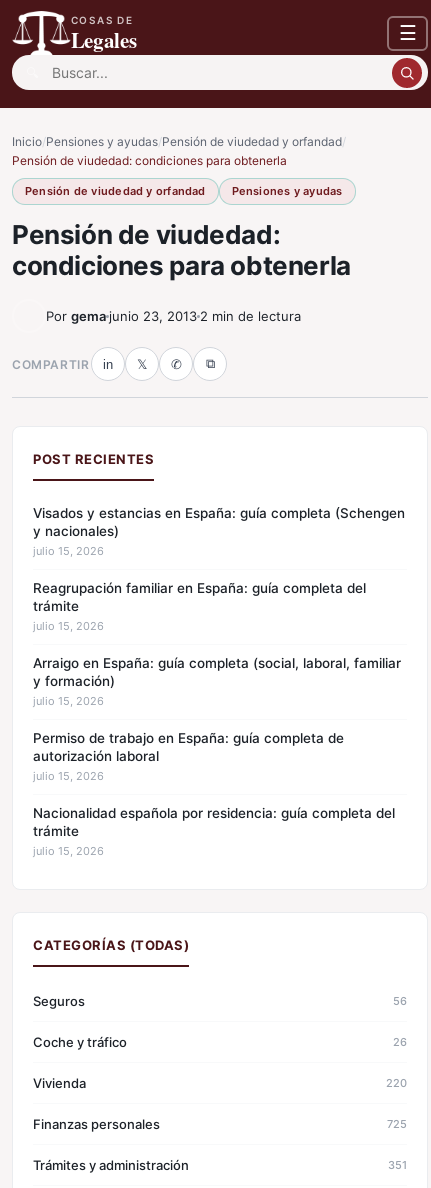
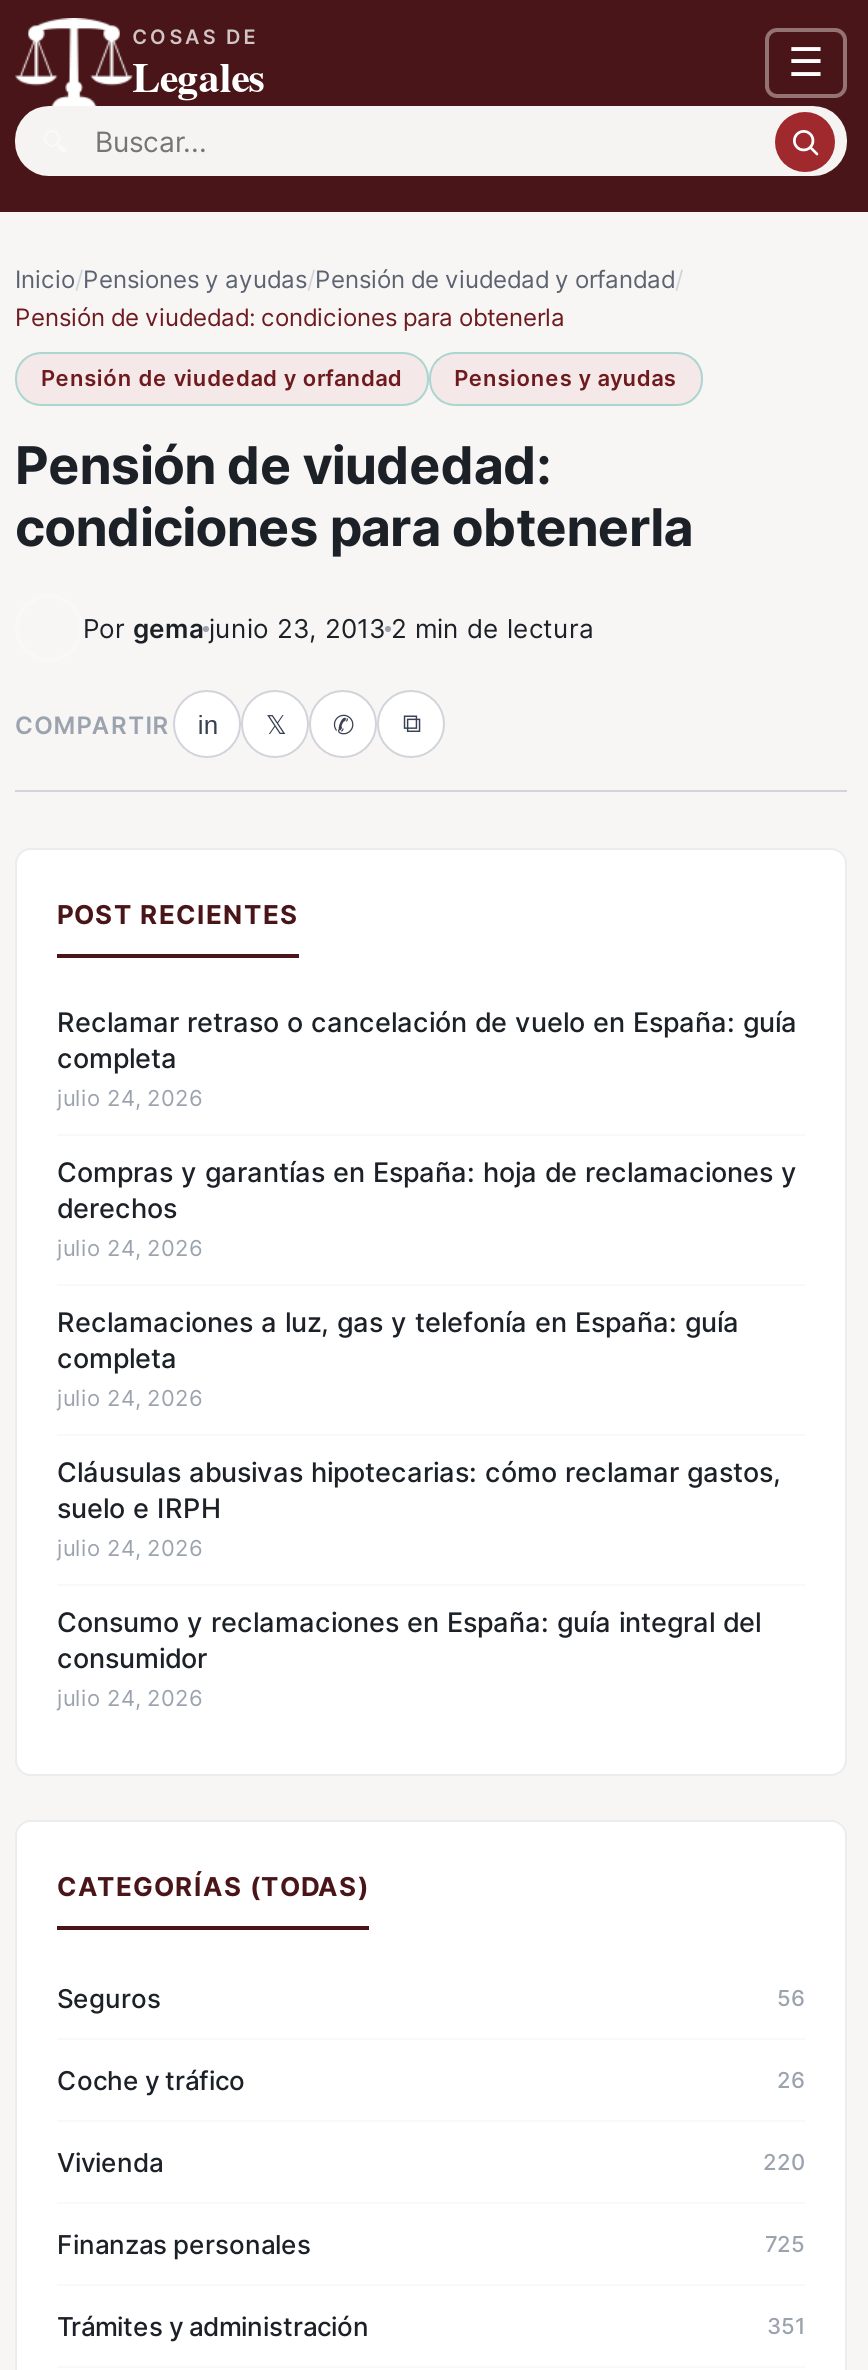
[33,505,405,558] Visados y estancias en España: guía completa (Schengen | y nacionales) | julio 15, 2026 -> [57,1006,797,1112] Reclamar retraso o cancelación de vuelo en España: guía | completa | julio 24, 2026
[33,580,366,633] Reagrupación familiar en España: guía completa del | trámite | julio 15, 2026 -> [57,1156,797,1262] Compras y garantías en España: hoja de reclamaciones y | derechos | julio 24, 2026
[33,655,401,708] Arraigo en España: guía completa (social, laboral, familiar | y formación) | julio 15, 2026 -> [57,1306,739,1412] Reclamaciones a luz, gas y telefonía en España: guía | completa | julio 24, 2026
[33,730,344,783] Permiso de trabajo en España: guía completa de | autorización laboral | julio 15, 2026 -> [57,1456,781,1562] Cláusulas abusivas hipotecarias: cómo reclamar gastos, | suelo e IRPH | julio 24, 2026
[33,805,395,858] Nacionalidad española por residencia: guía completa del | trámite | julio 15, 2026 -> [57,1606,761,1712] Consumo y reclamaciones en España: guía integral del | consumidor | julio 24, 2026

